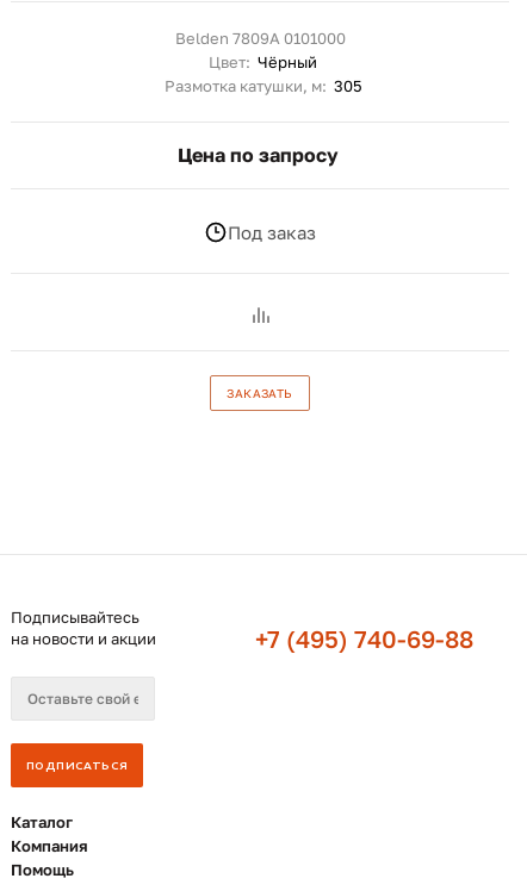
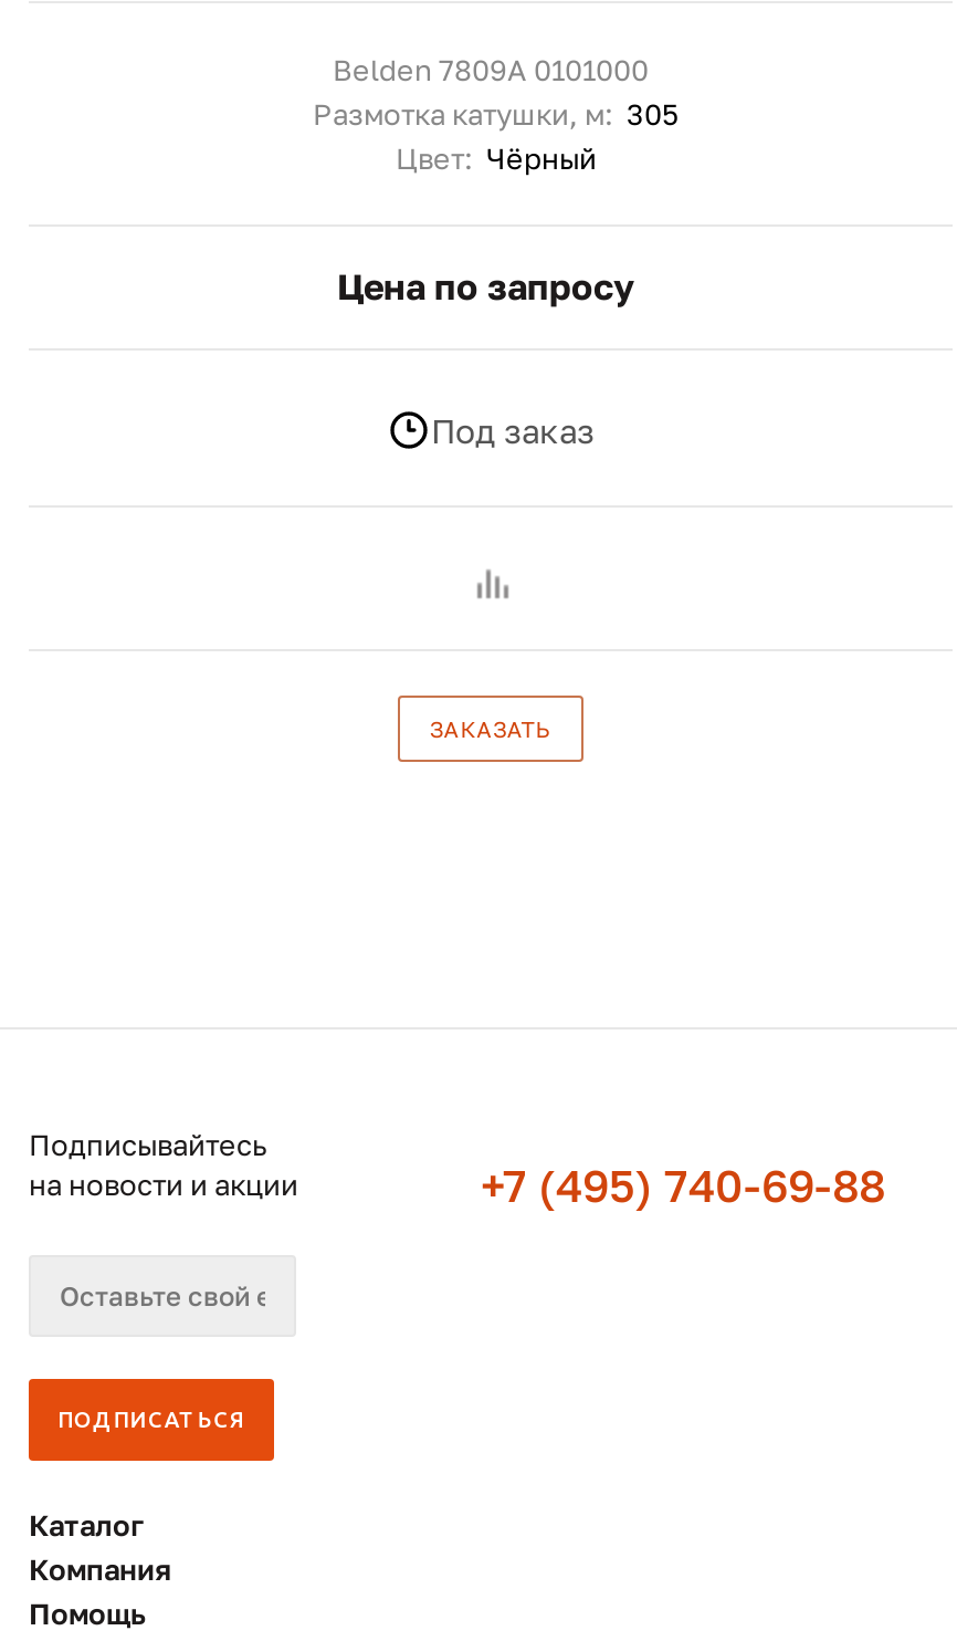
moved [209,52,317,71] -> [396,140,597,176]: Цвет: Чёрный
moved [164,76,362,95] -> [313,96,680,132]: Размотка катушки, м: 305

